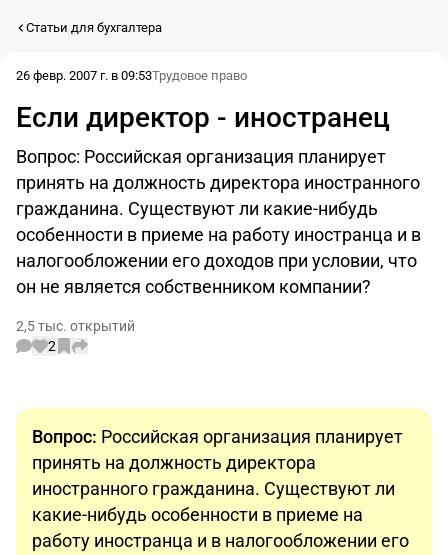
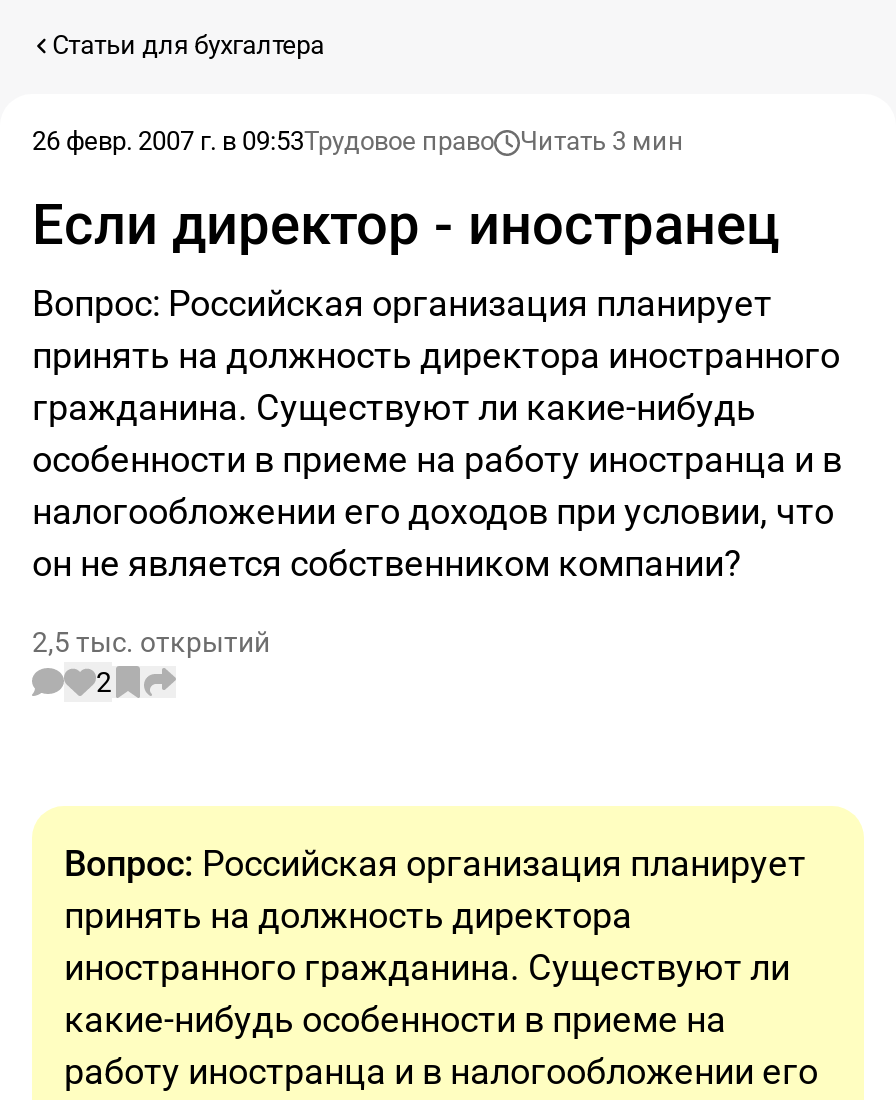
none -> [520,126,684,156] Читать 3 мин

